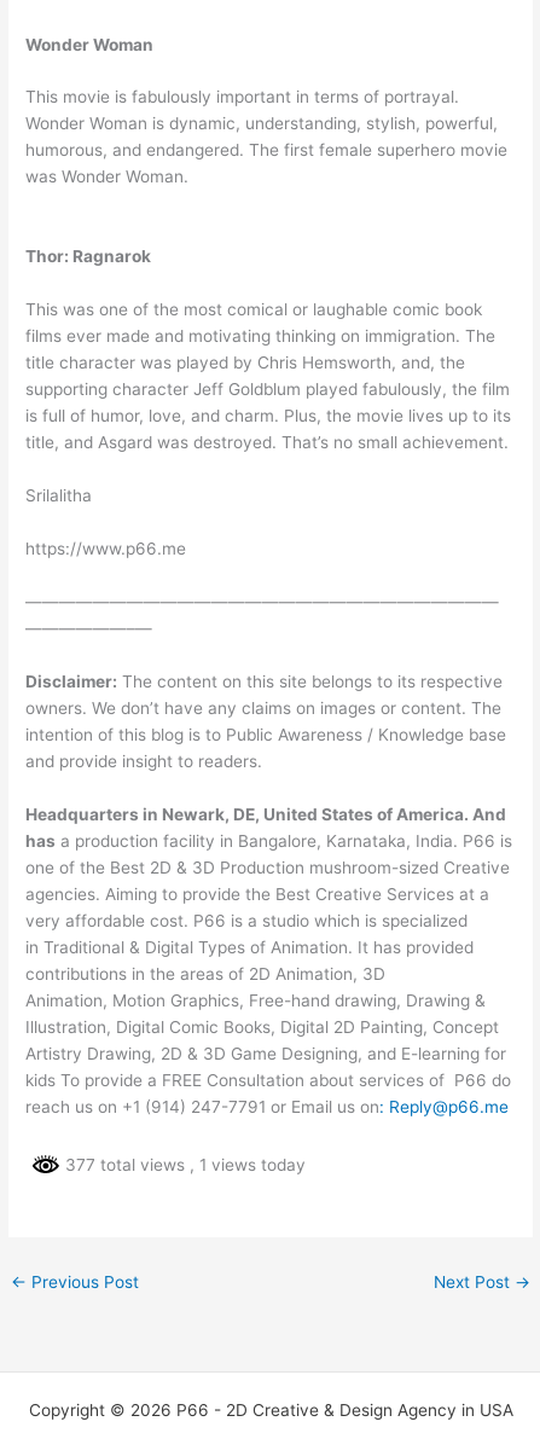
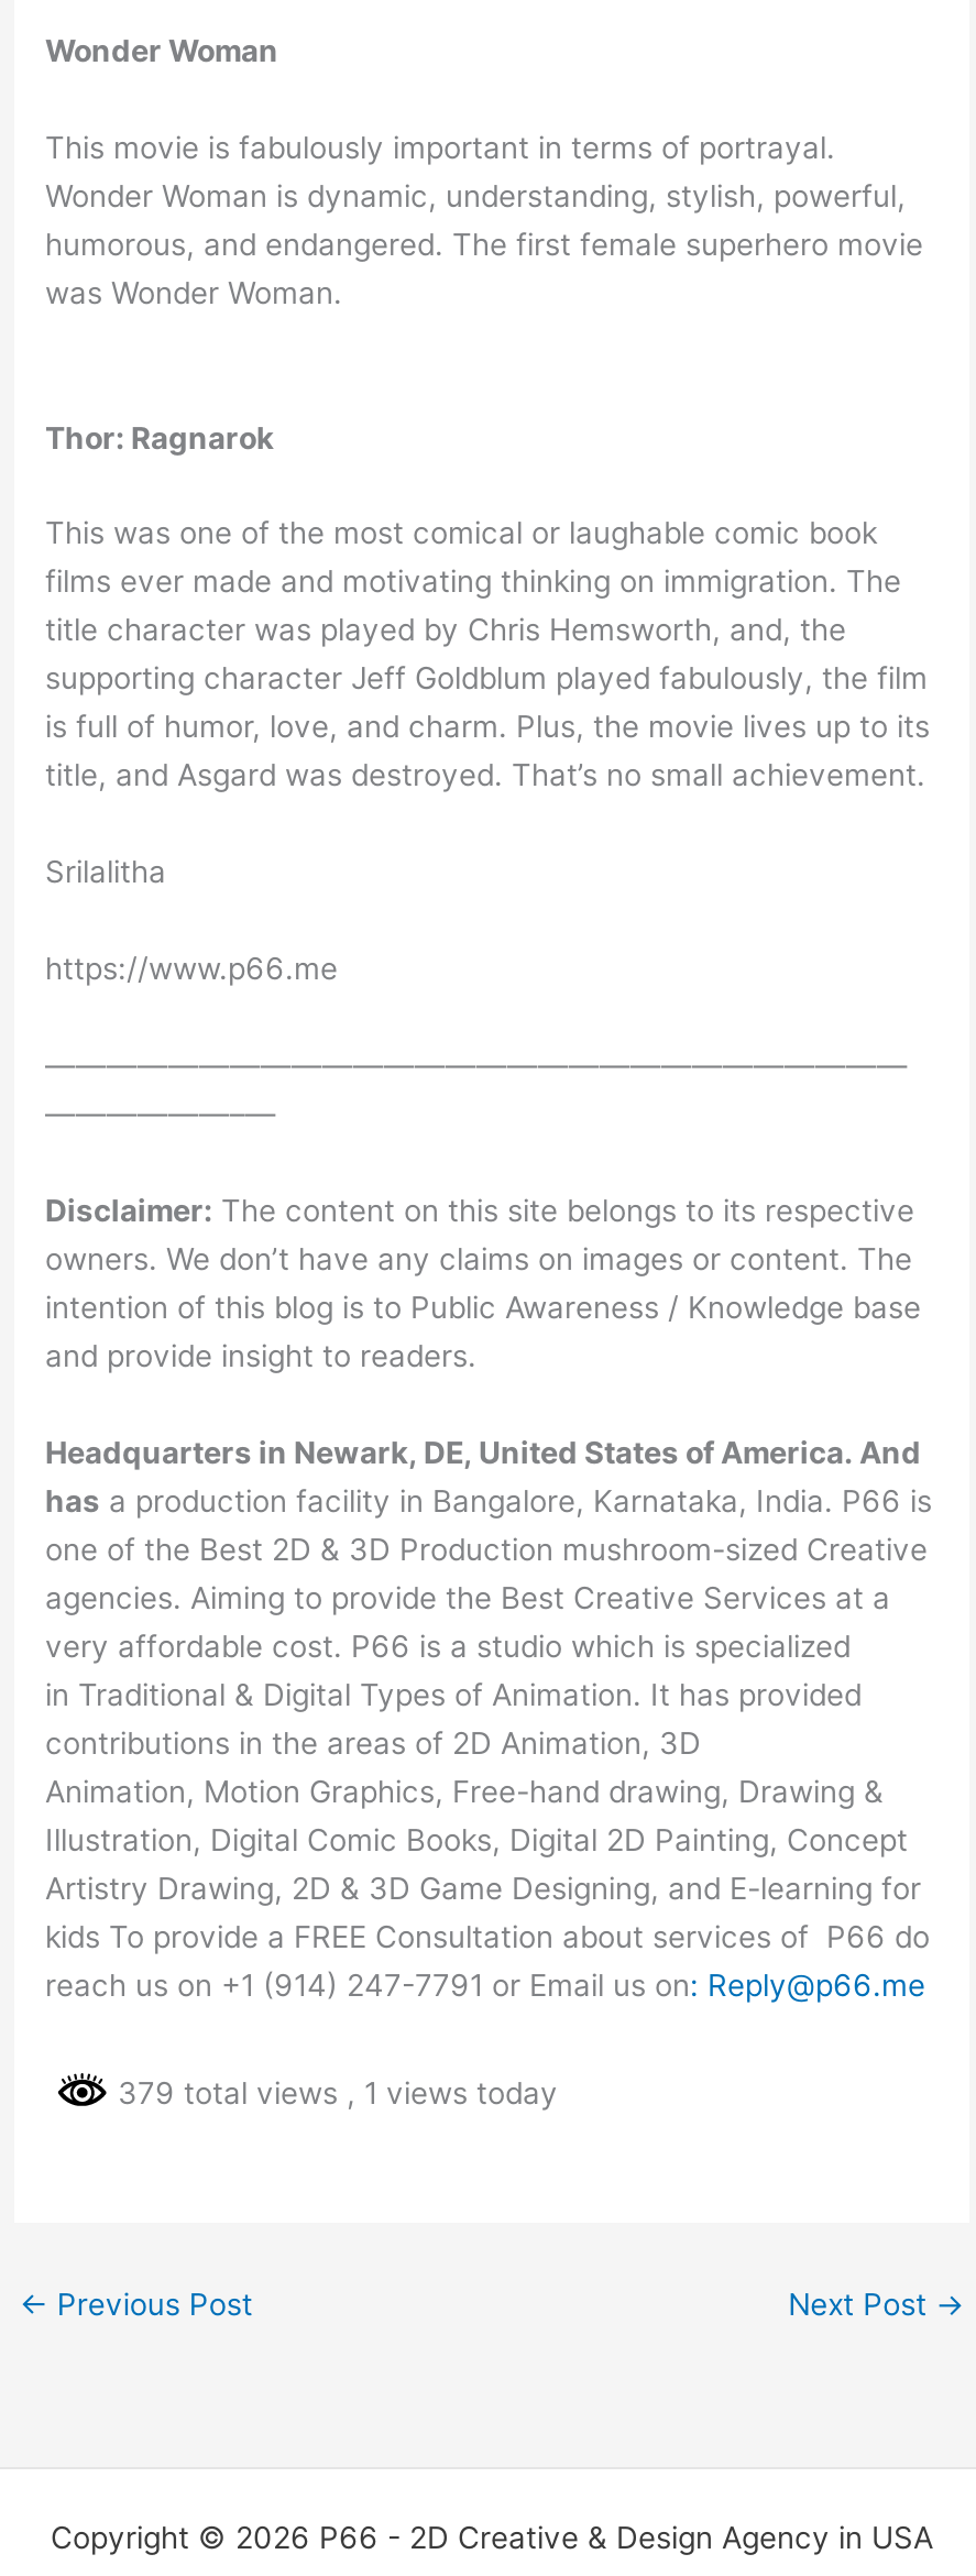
[60,1156,306,1175] 377 total views, 1 views today -> [109,2074,558,2109] 379 total views, 1 views today

